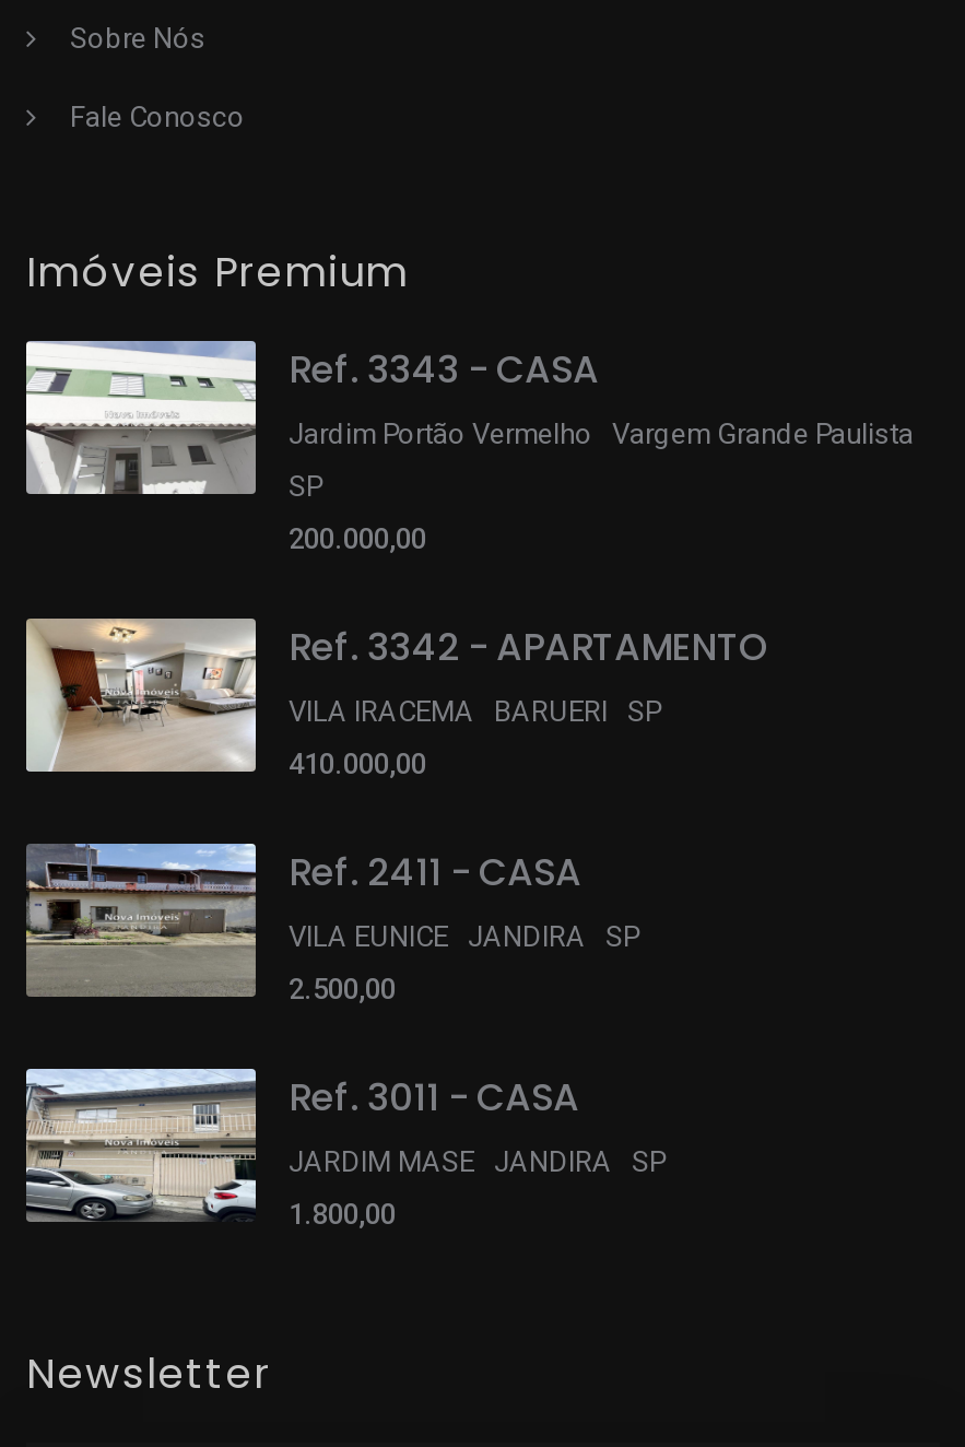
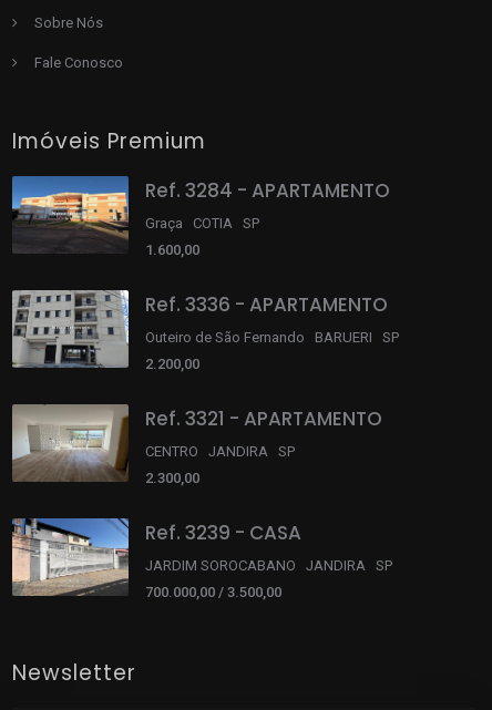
[24,339,927,1231] [image] | Ref. 3343 - CASA | Jardim Portão Vermelho Vargem Grande Paulista | SP | 200.000,00 | Ref. 3342 - APARTAMENTO | VILA IRACEMA BARUERI SP | 410.000,00 | Ref. 2411 - CASA | VILA EUNICE JANDIRA SP | 2.500,00 | Ref. 3011 - CASA | JARDIM MASE JANDIRA SP | 1.800,00 -> [11,175,399,600] [image] | Ref. 3284 - APARTAMENTO | Graça COTIA SP | 1.600,00 | Ref. 3336 - APARTAMENTO | Outeiro de São Fernando BARUERI SP | 2.200,00 | Ref. 3321 - APARTAMENTO | CENTRO JANDIRA SP | 2.300,00 | Ref. 3239 - CASA | JARDIM SOROCABANO JANDIRA SP | 700.000,00 / 3.500,00
[26,619,258,774] [image] -> [12,290,130,369] [image]
[26,842,258,997] [image] -> [12,403,129,482] [image]
[24,1067,258,1222] [image] -> [11,517,130,597] [image]

